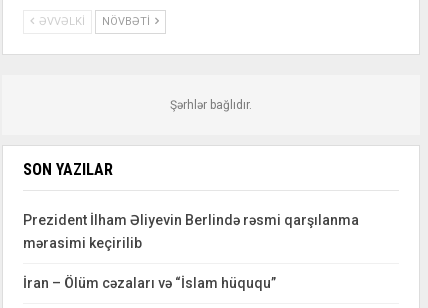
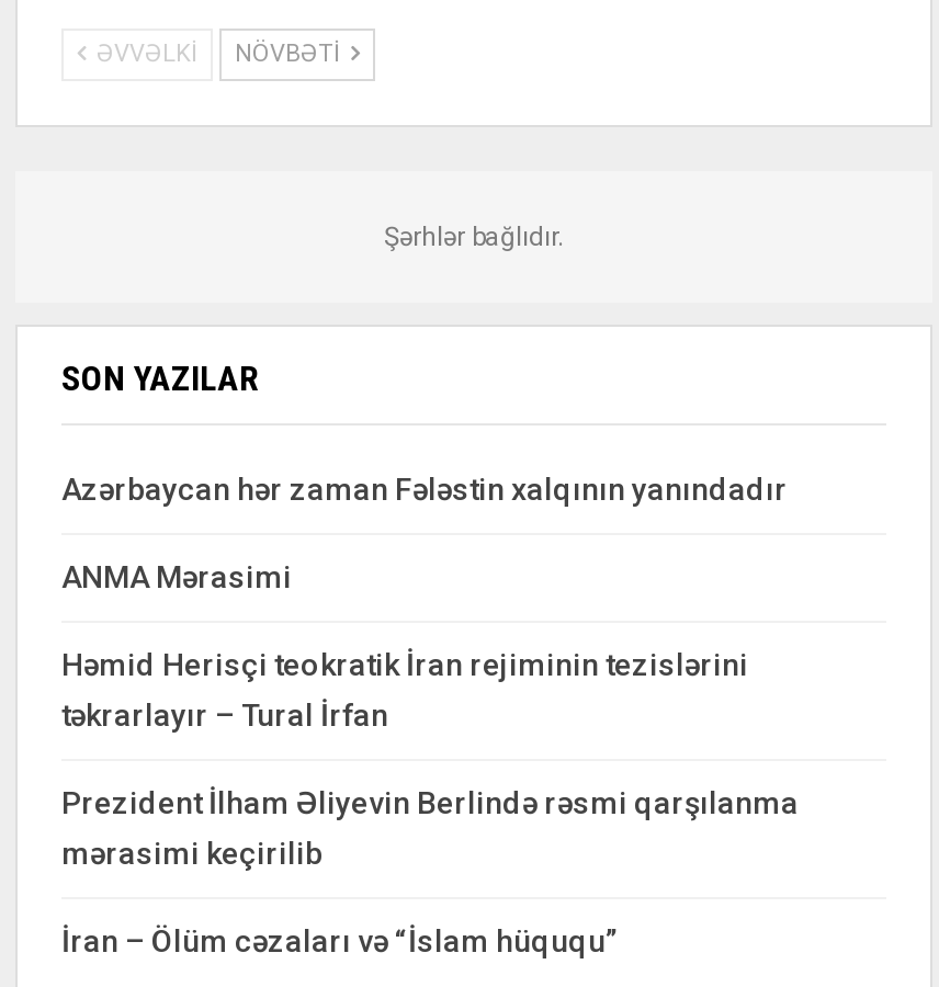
none -> [61,471,788,732] Azərbaycan hər zaman Fələstin xalqının yanındadır | ANMA Mərasimi | Həmid Herisçi teokratik İran rejiminin tezislərini | təkrarlayır – Tural İrfan

